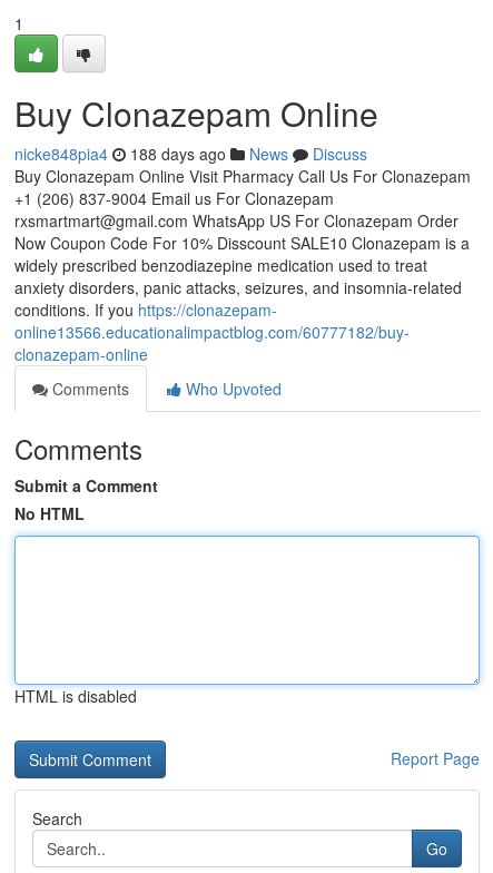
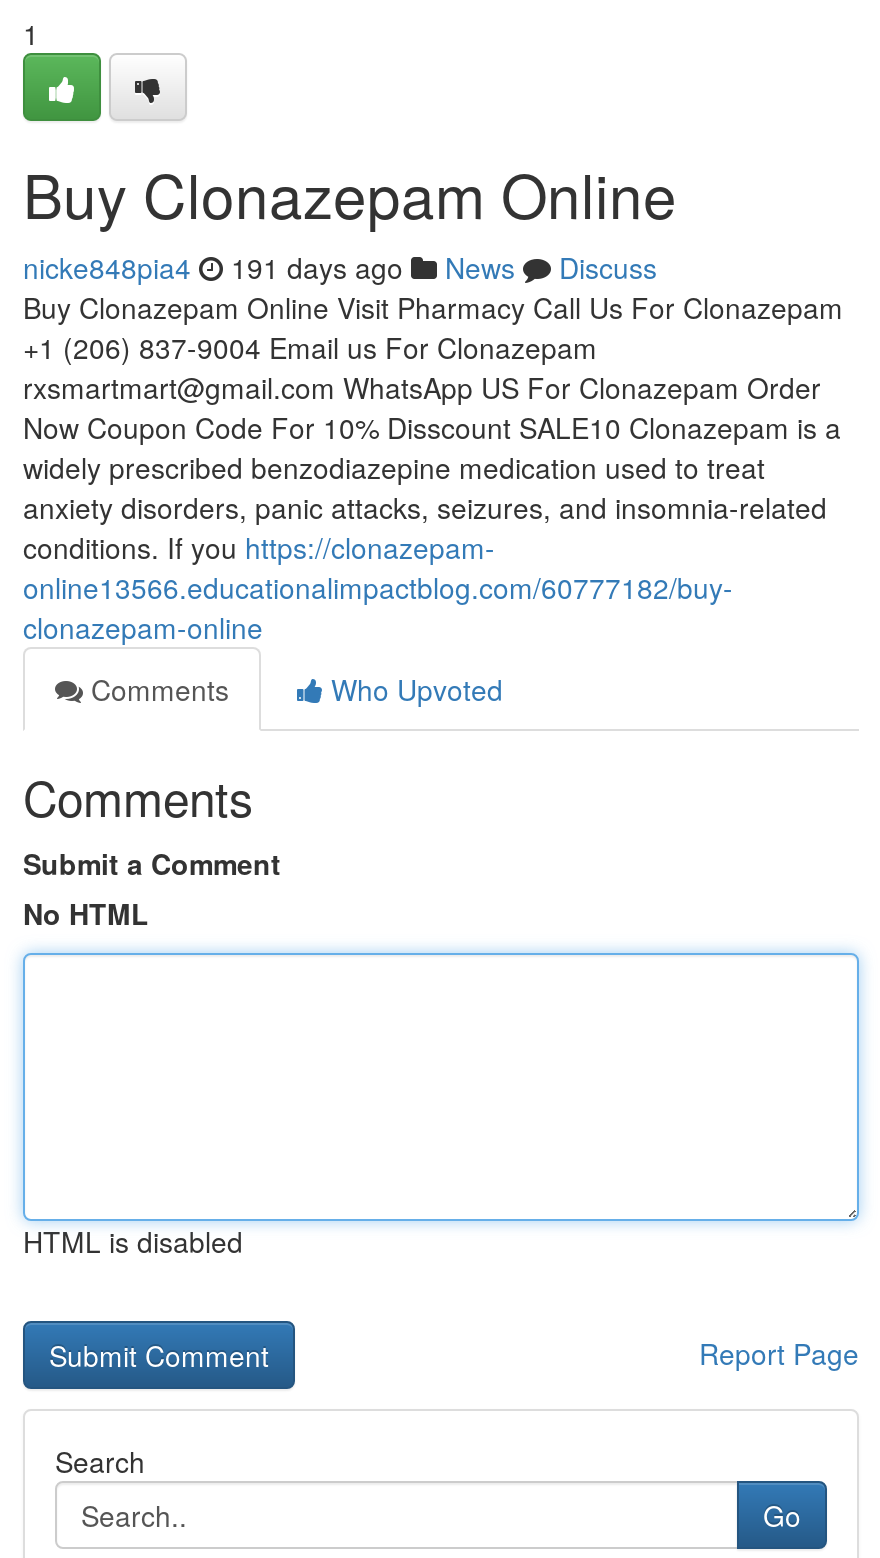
[14,143,367,165] nicke848pia4 188 days ago News Discuss -> [23,247,657,287] nicke848pia4 191 days ago News Discuss

